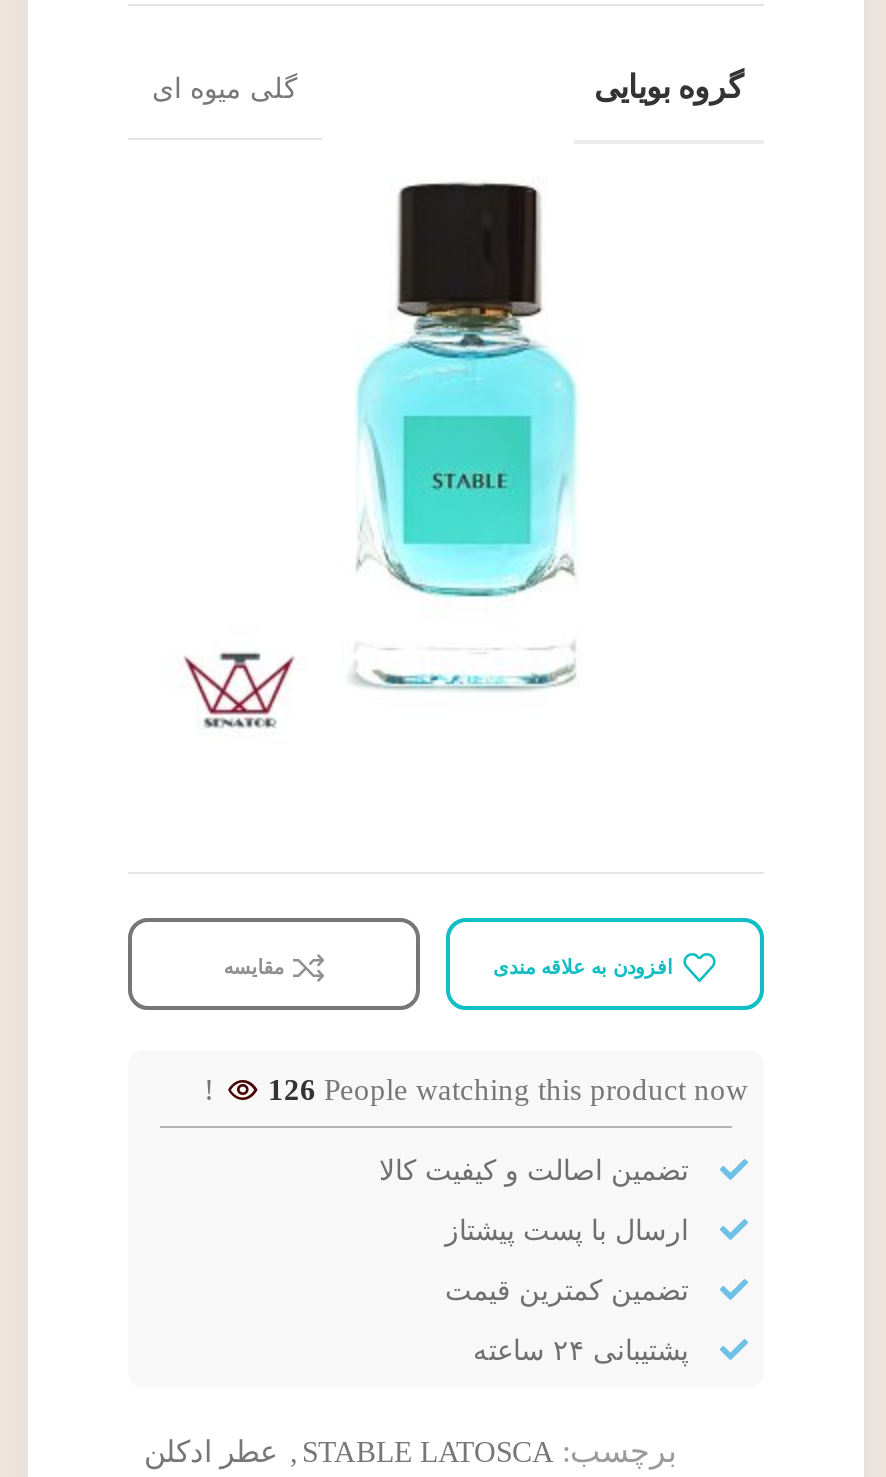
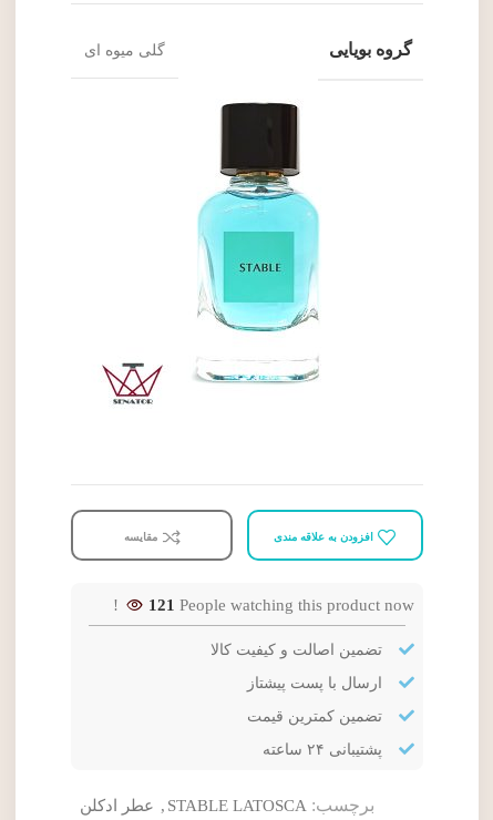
[268,1074,748,1106] 126 People watching this product now! -> [148,596,414,614] 121 People watching this product now!

